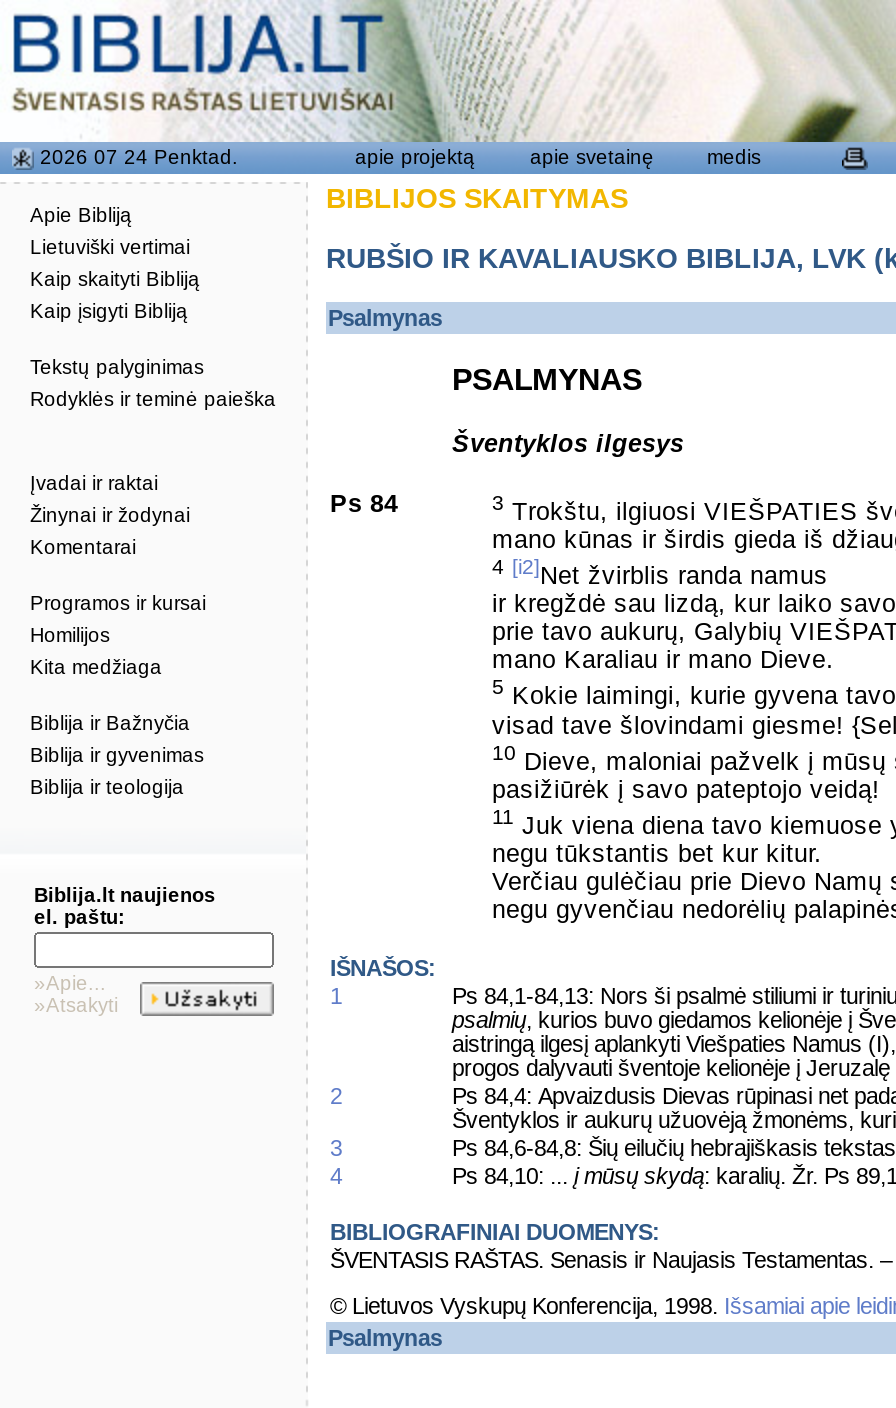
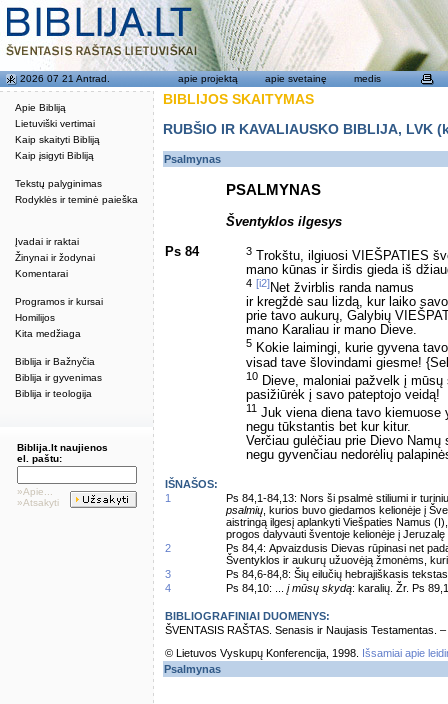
[40,146,238,168] 2026 07 24 Penktad. -> [20,73,110,84] 2026 07 21 Antrad.

